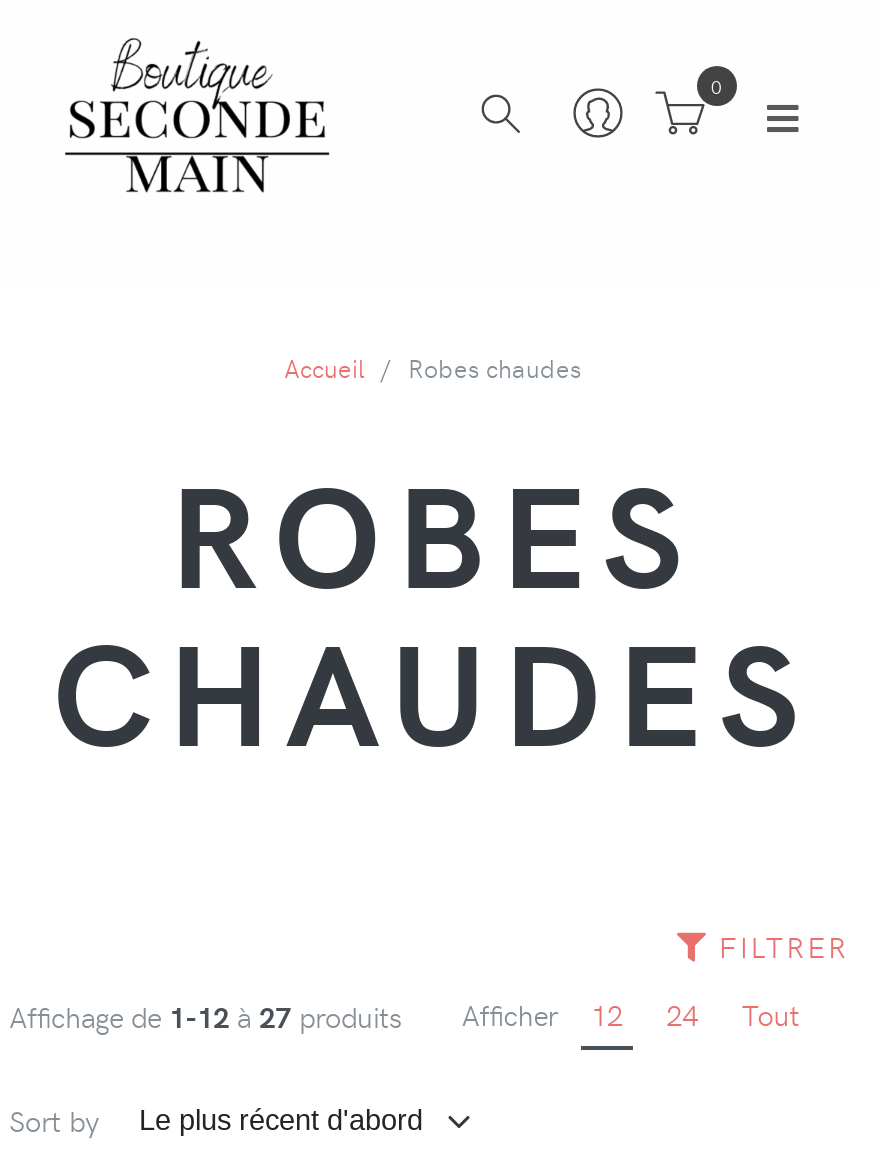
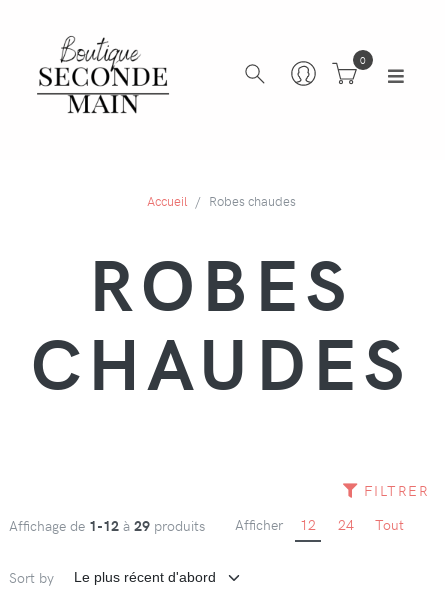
[9,996,401,1036] Affichage de 1-12 à 27 produits -> [9,515,205,535] Affichage de 1-12 à 29 produits

